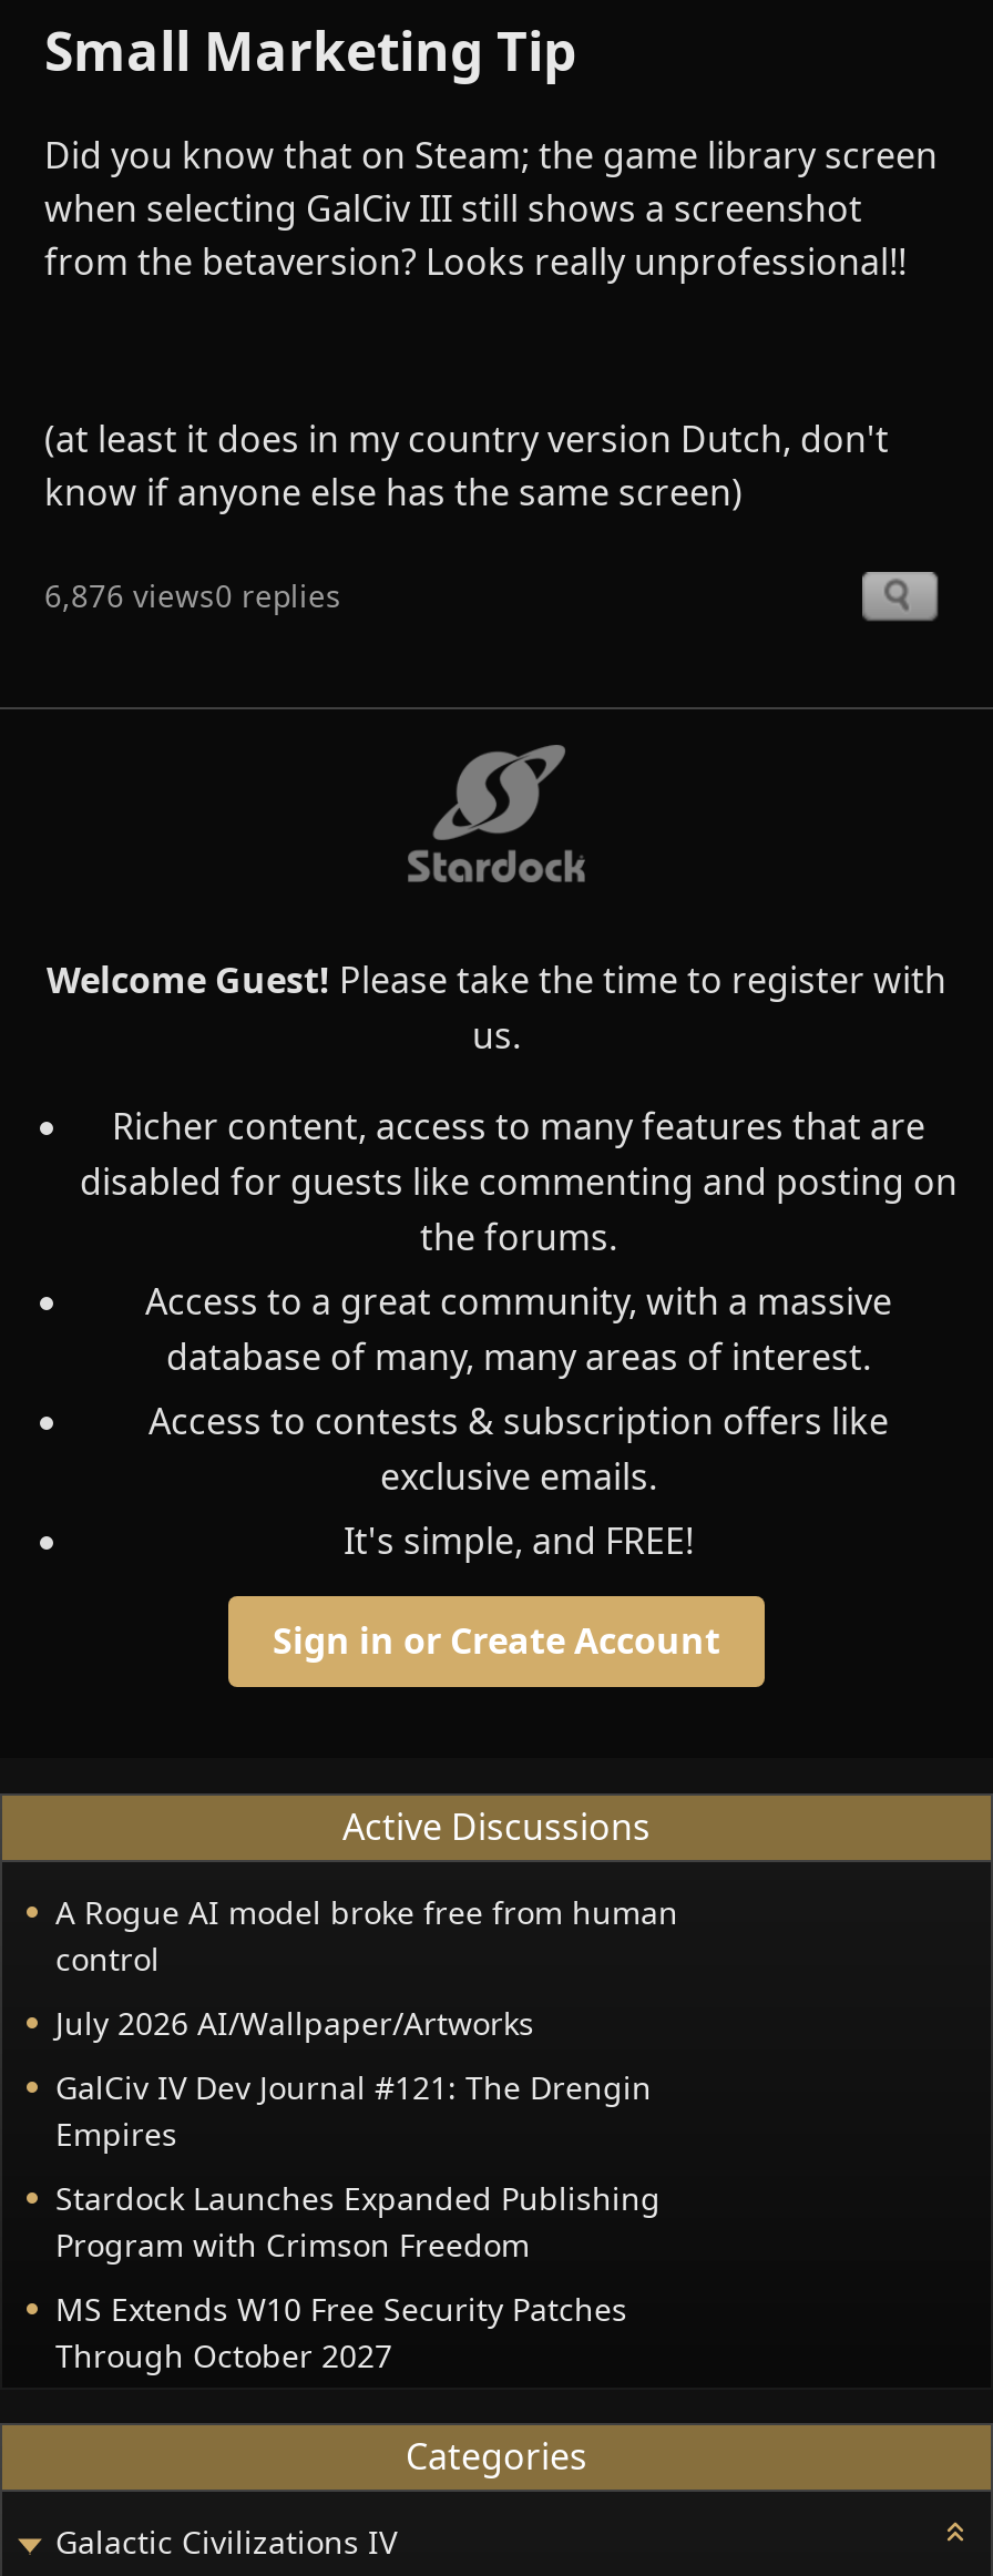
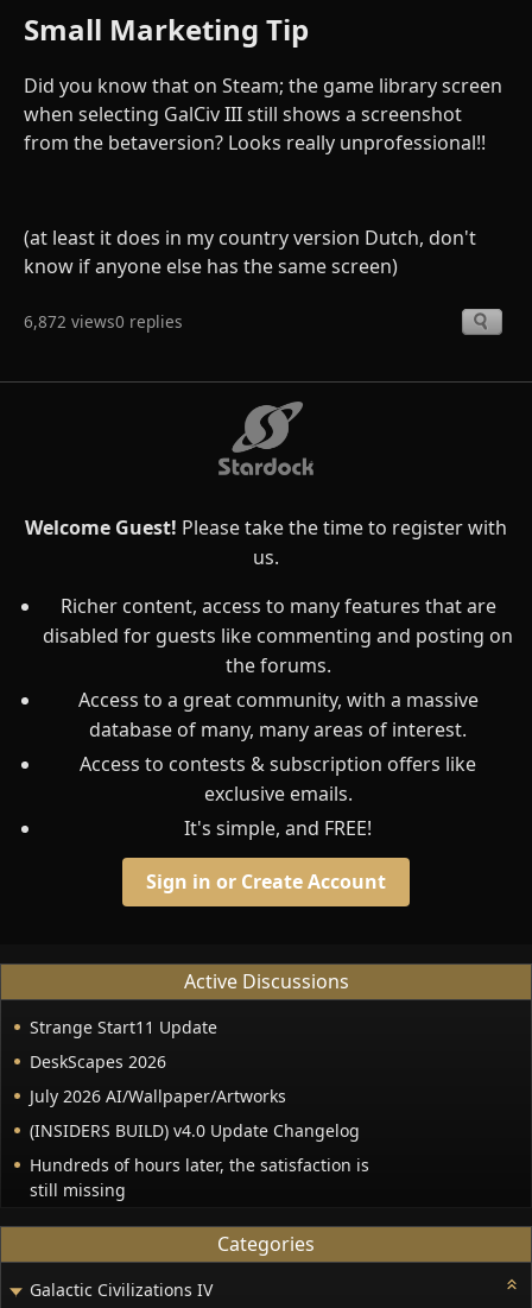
[44,573,341,615] 6,876 views0 replies -> [24,310,183,332] 6,872 views0 replies
[55,1891,678,1979] A Rogue AI model broke free from human | control -> [30,1016,217,1073] Strange Start11 Update | DeskScapes 2026
[55,2066,661,2376] GalCiv IV Dev Journal #121: The Drengin | Empires | Stardock Launches Expanded Publishing | Program with Crimson Freedom | MS Extends W10 Free Security Patches | Through October 2027 -> [30,1119,369,1201] (INSIDERS BUILD) v4.0 Update Changelog | Hundreds of hours later, the satisfaction is | still missing

